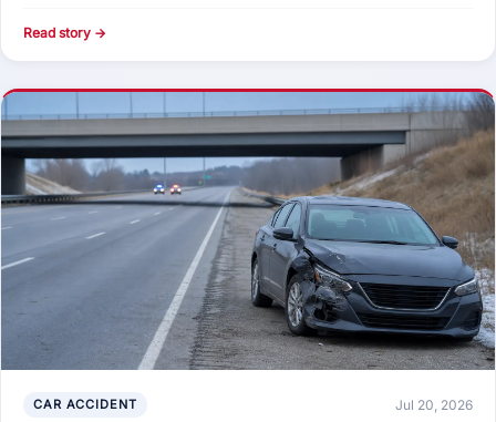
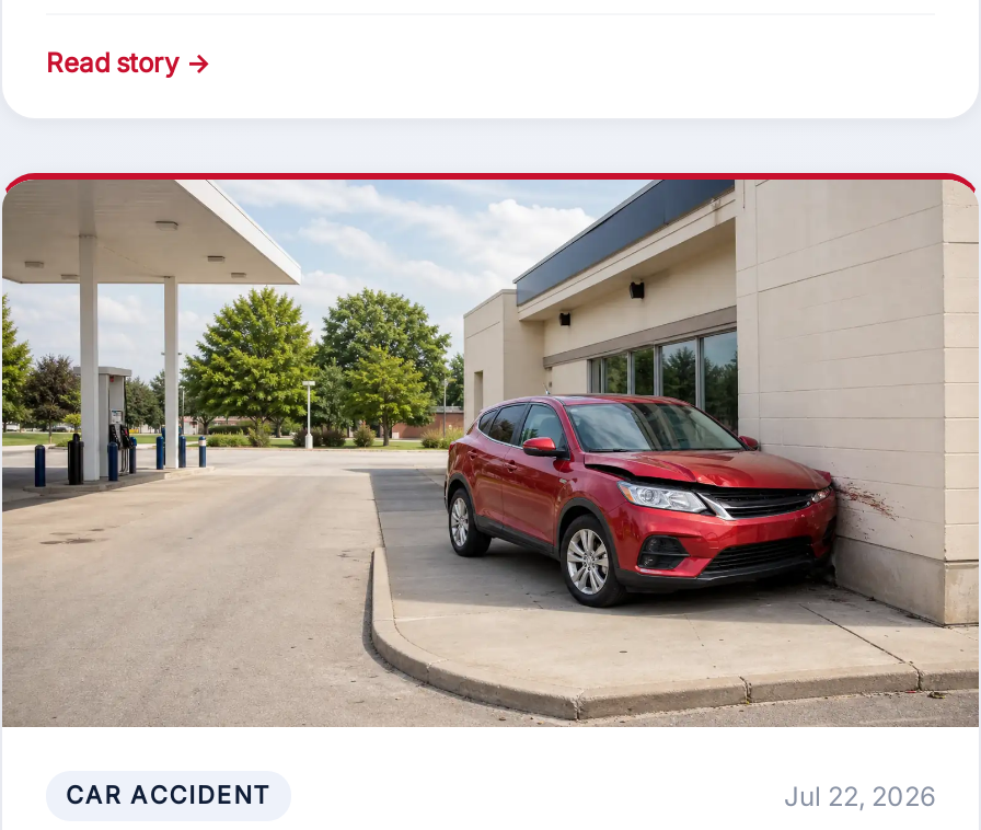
[3,92,493,413] [image] | Jul 20, 2026 -> [7,177,974,813] [image] | Jul 22, 2026

